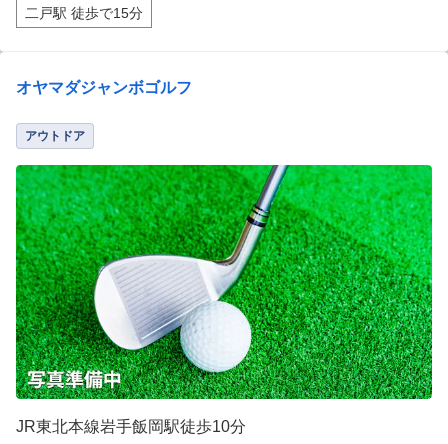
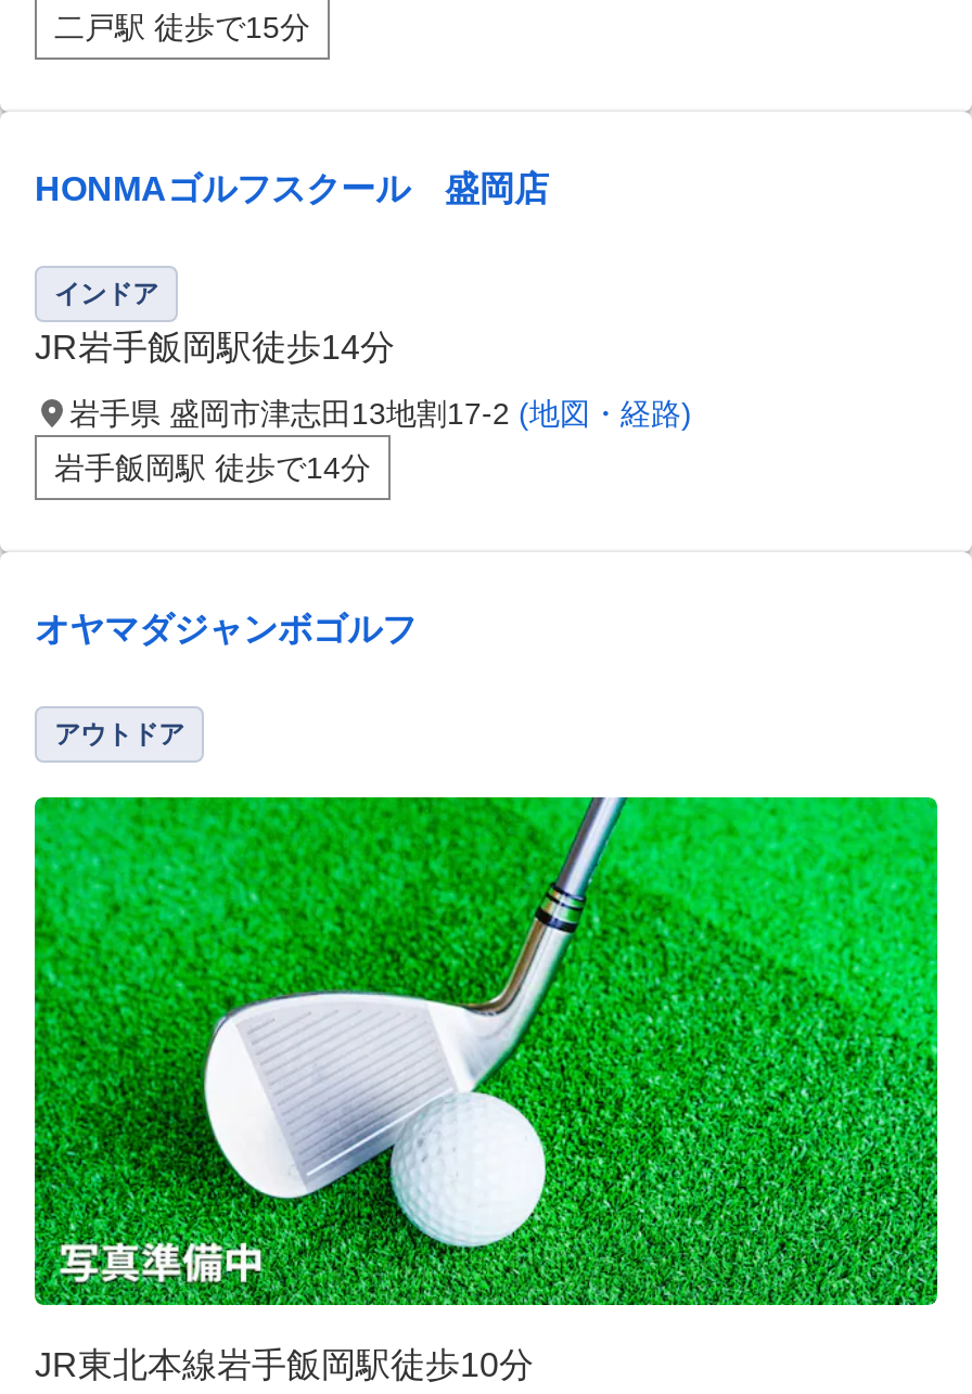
none -> [35,170,692,485] HONMAゴルフスクール 盛岡店 | インドア | JR岩手飯岡駅徒歩14分 | 岩手県 盛岡市津志田13地割17-2 (地図・経路) | 岩手飯岡駅 徒歩で14分

